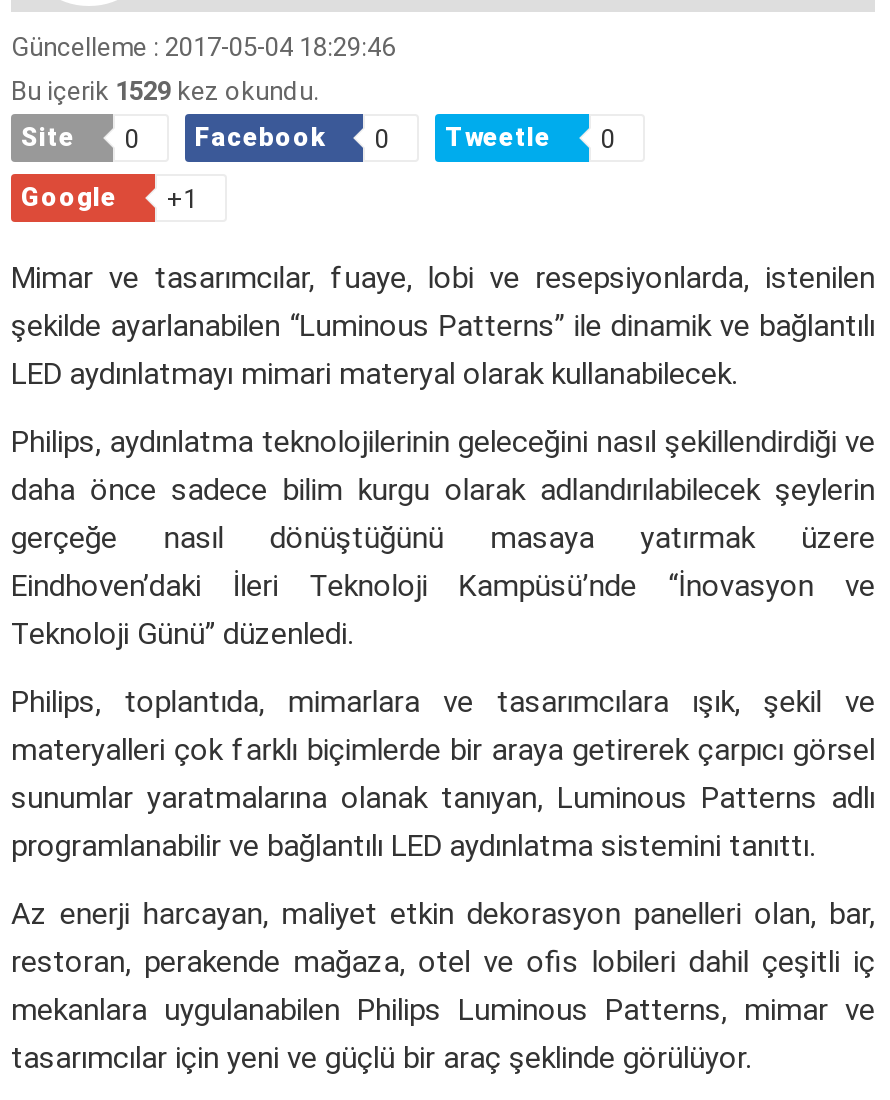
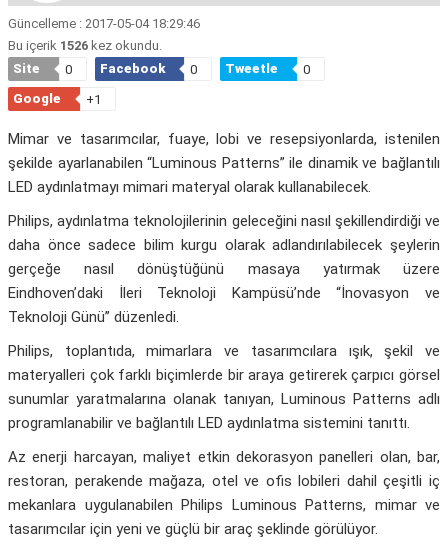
[11,77,319,107] Bu içerik 1529 kez okundu. -> [8,38,162,53] Bu içerik 1526 kez okundu.

